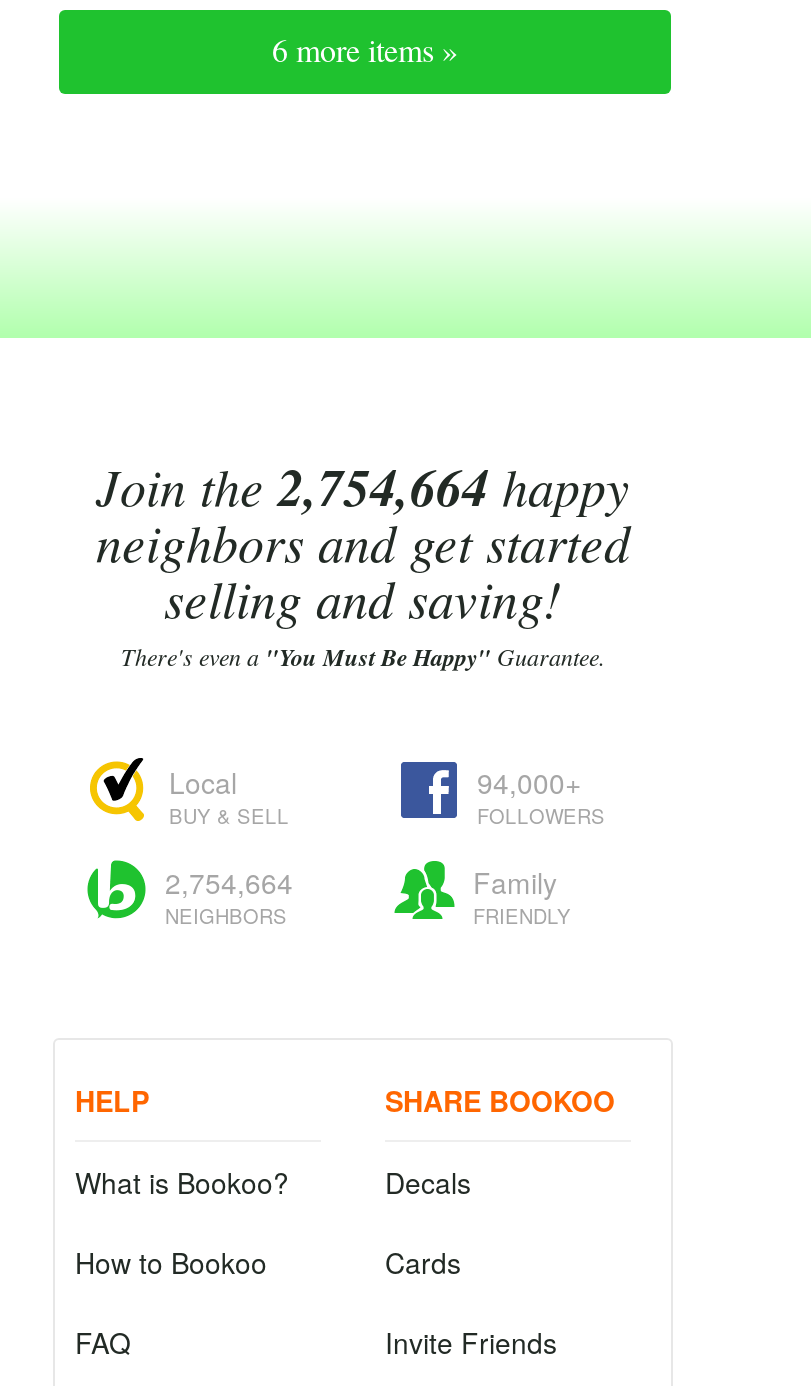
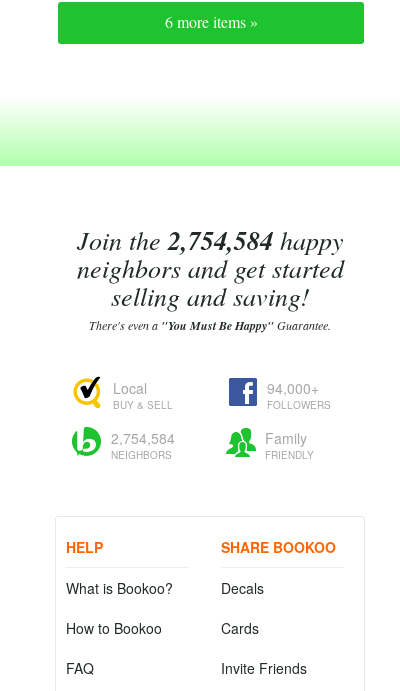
[96,450,630,522] Join the 2,754,664 happy -> [76,222,343,258] Join the 2,754,584 happy
[165,862,293,902] 2,754,664 -> [111,428,175,448] 2,754,584

